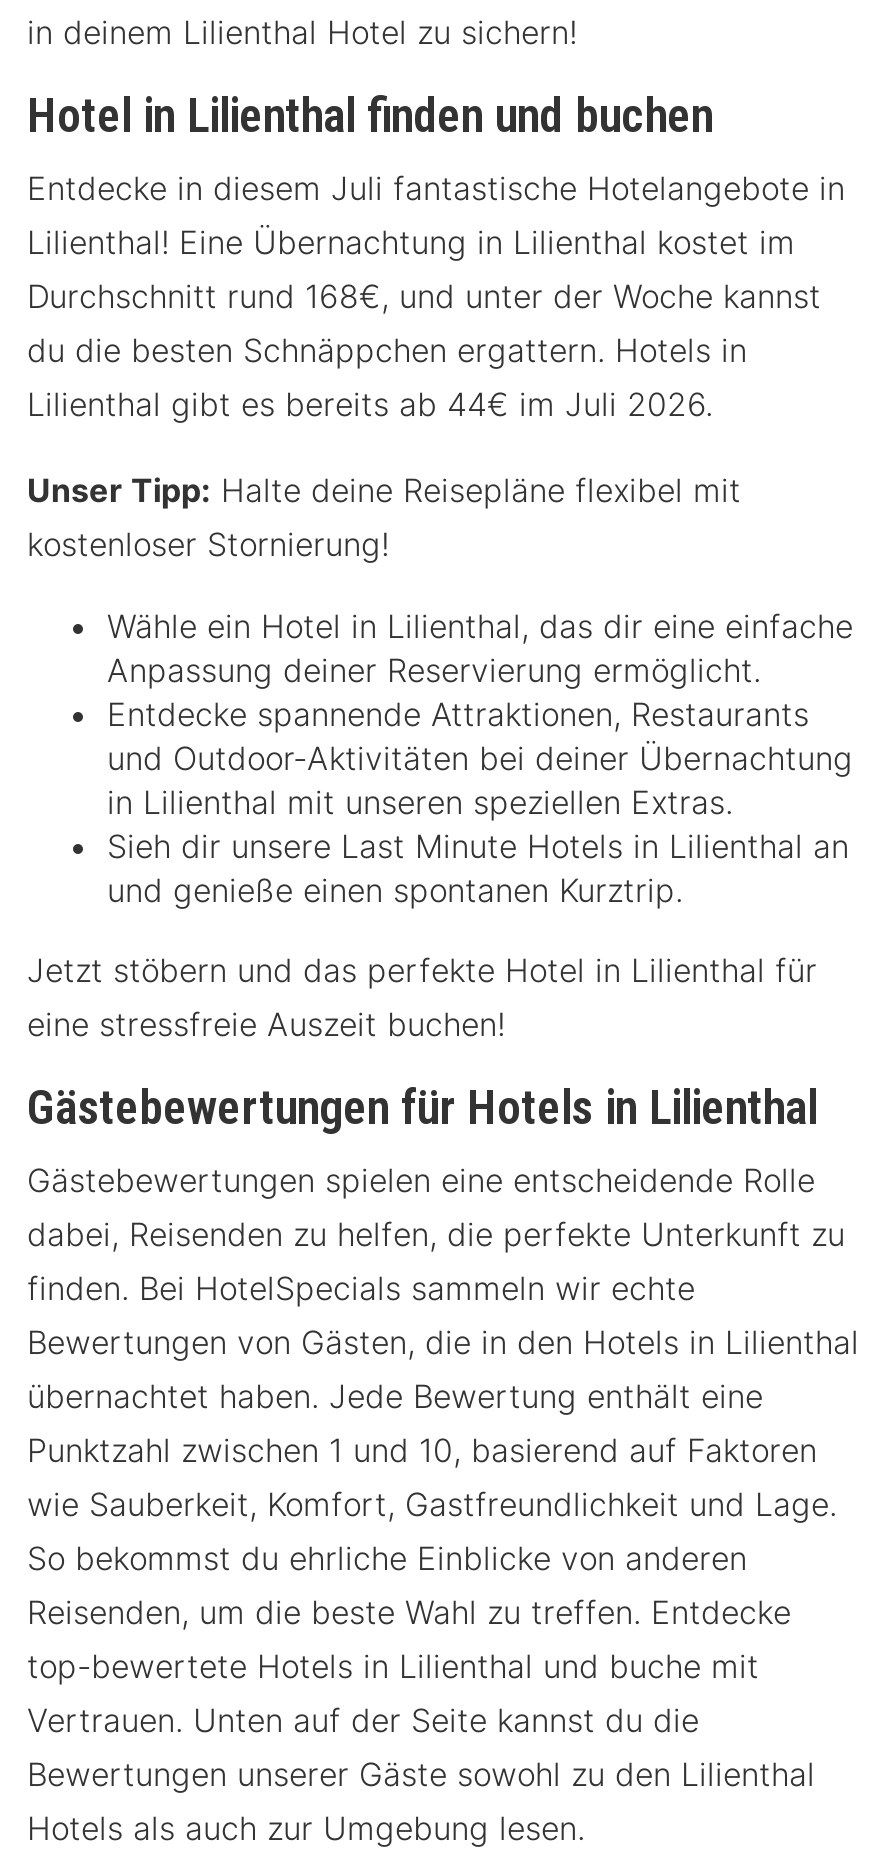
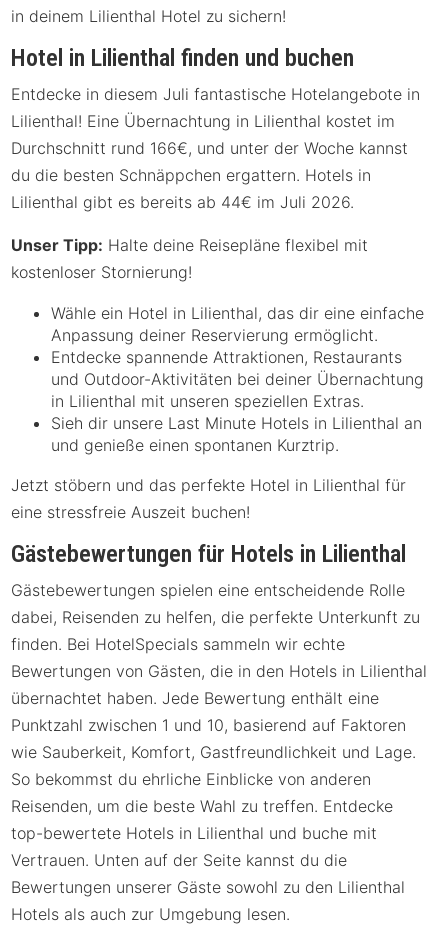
[27,276,821,316] Durchschnitt rund 168€, und unter der Woche kannst -> [11,138,408,158] Durchschnitt rund 166€, und unter der Woche kannst

